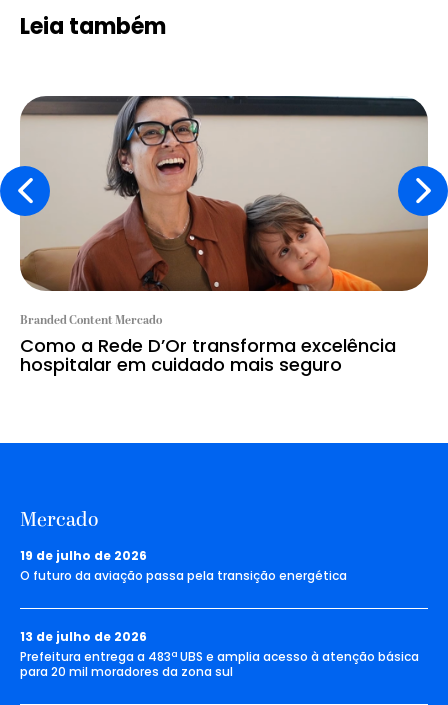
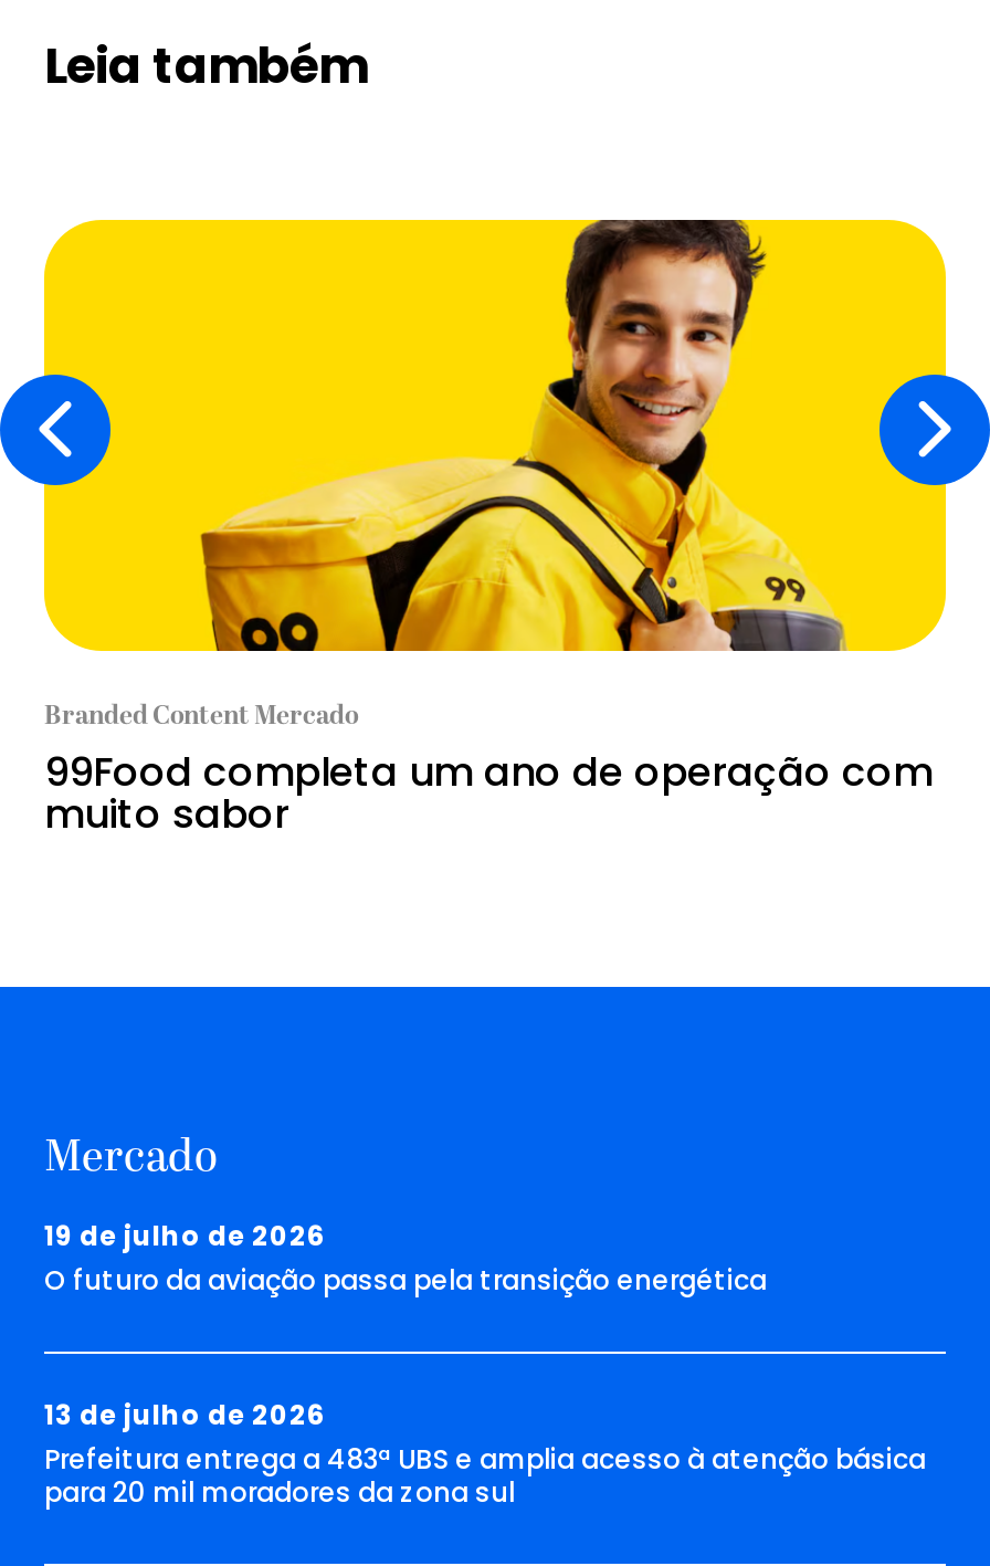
[19,95,429,292] [image] -> [42,218,948,653] [image]
[20,333,396,377] Como a Rede D’Or transforma excelência | hospitalar em cuidado mais seguro -> [44,744,933,841] 99Food completa um ano de operação com | muito sabor

